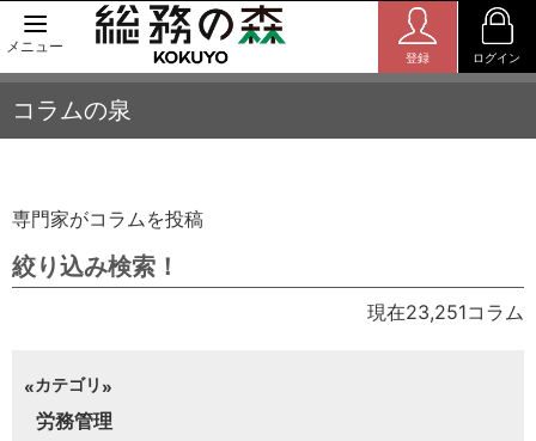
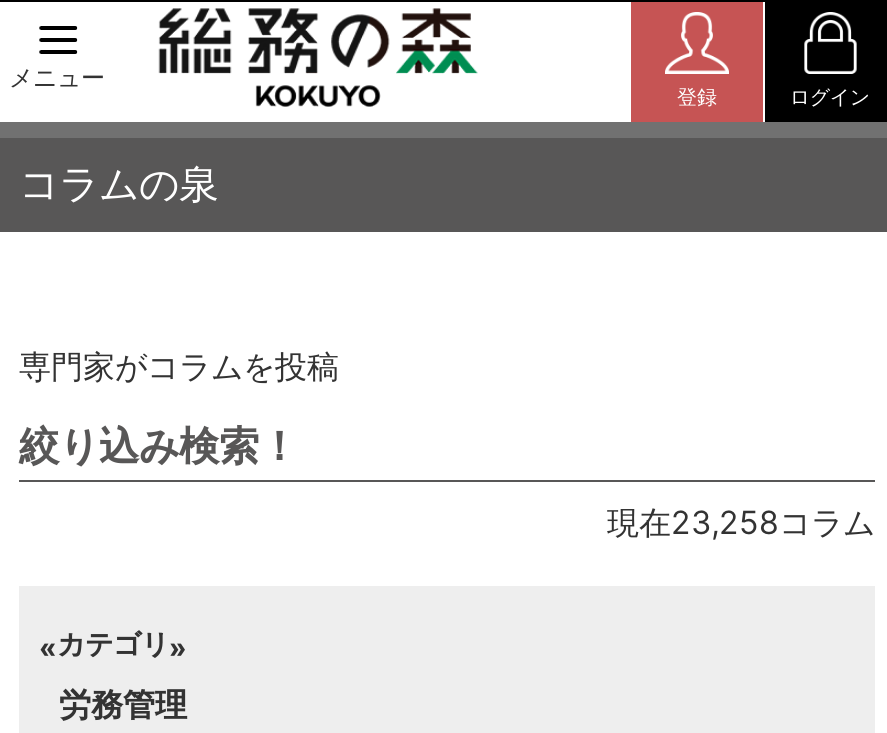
[367,300,524,324] 現在23,251コラム -> [607,502,875,542] 現在23,258コラム

